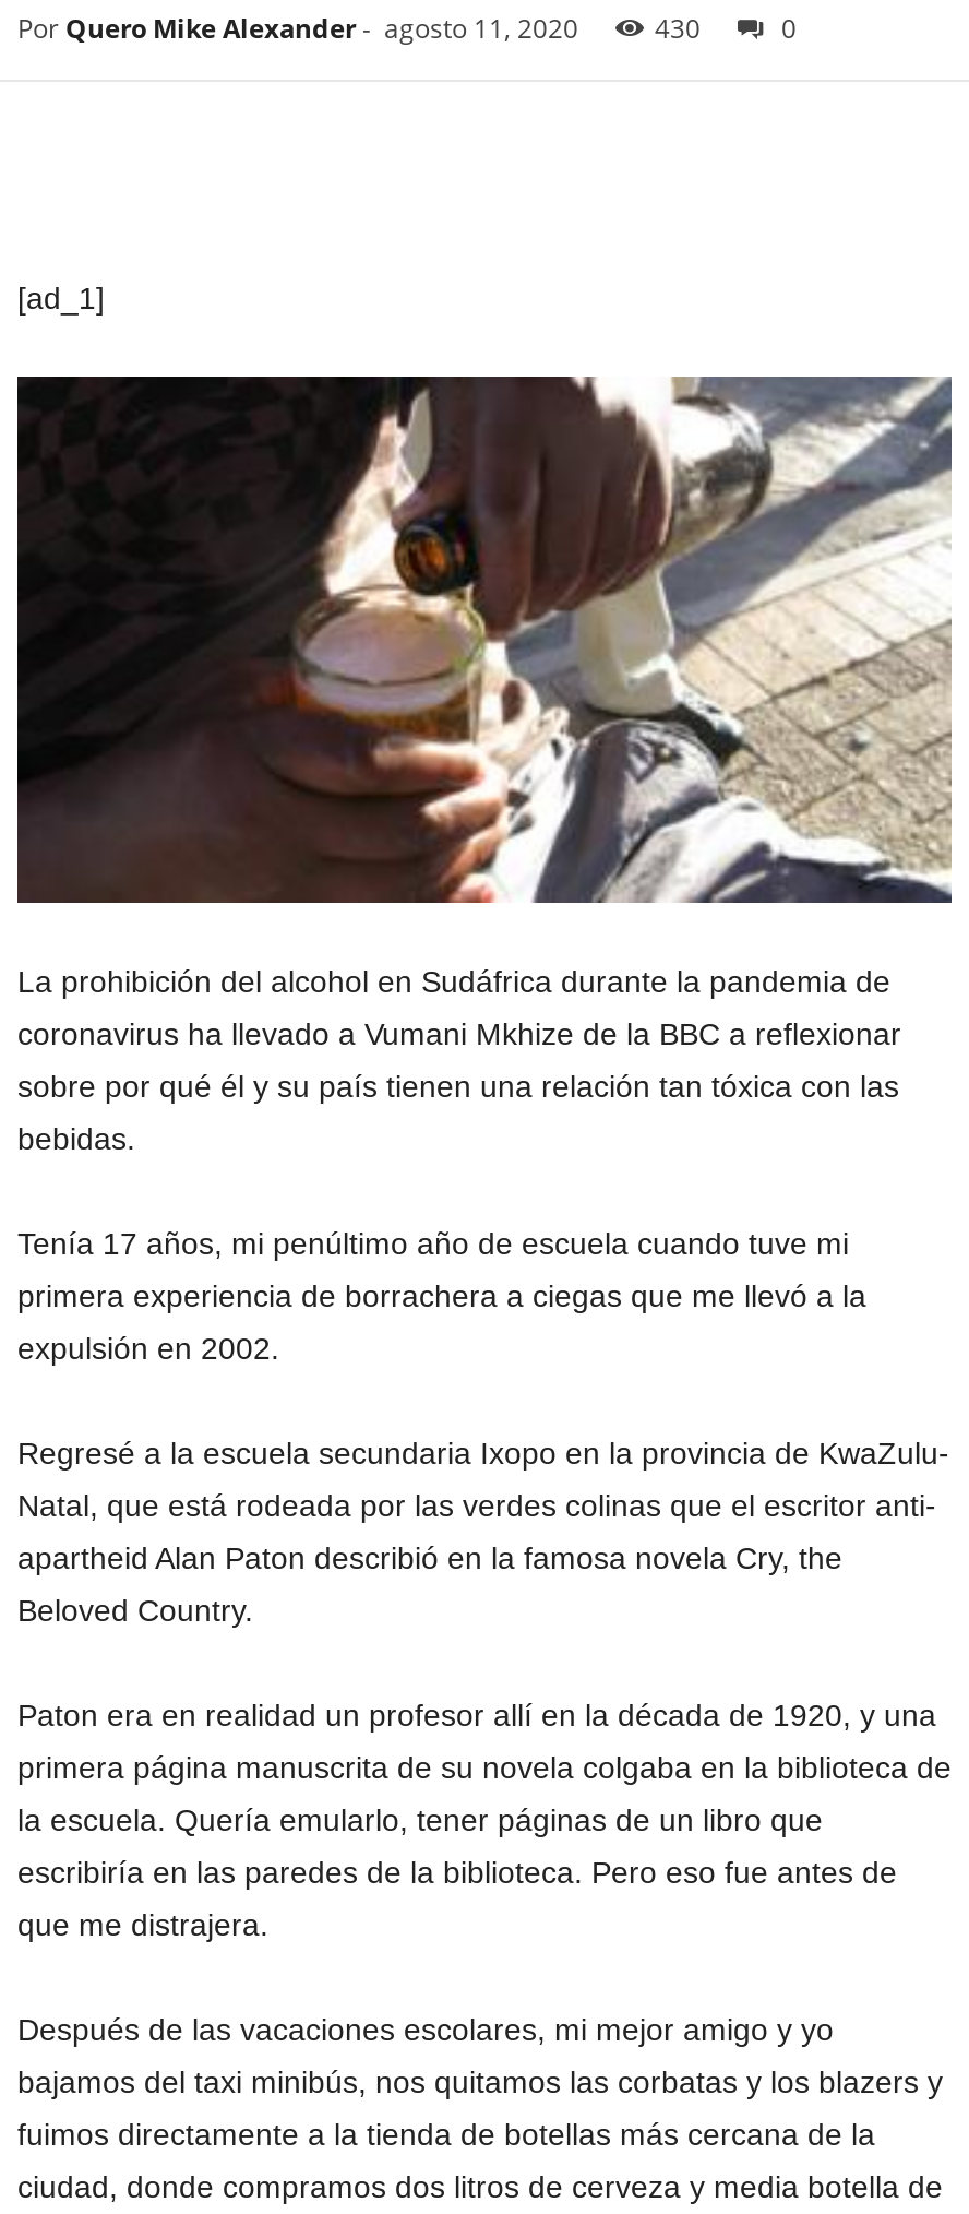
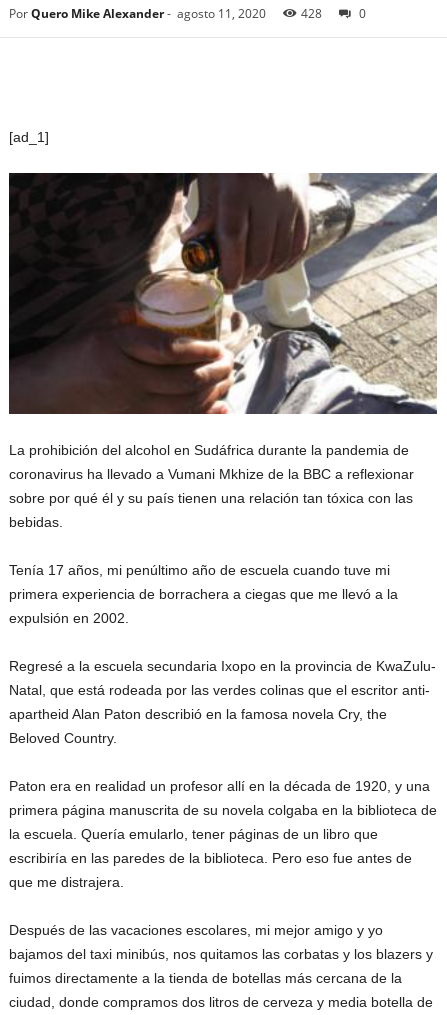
[655,10,701,47] 430 -> [301,5,322,22] 428

